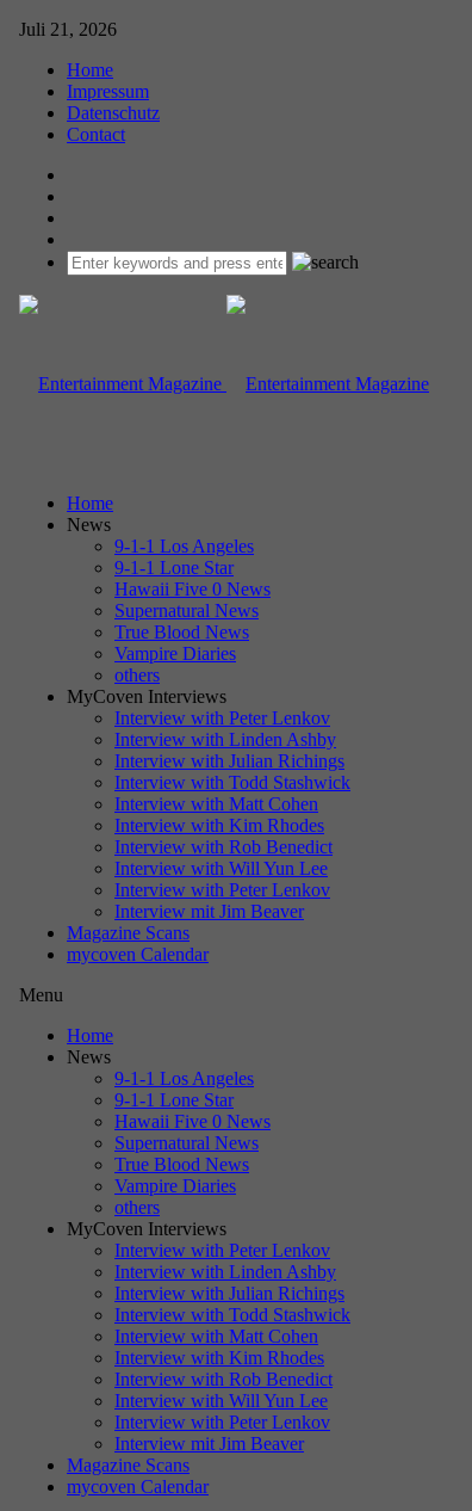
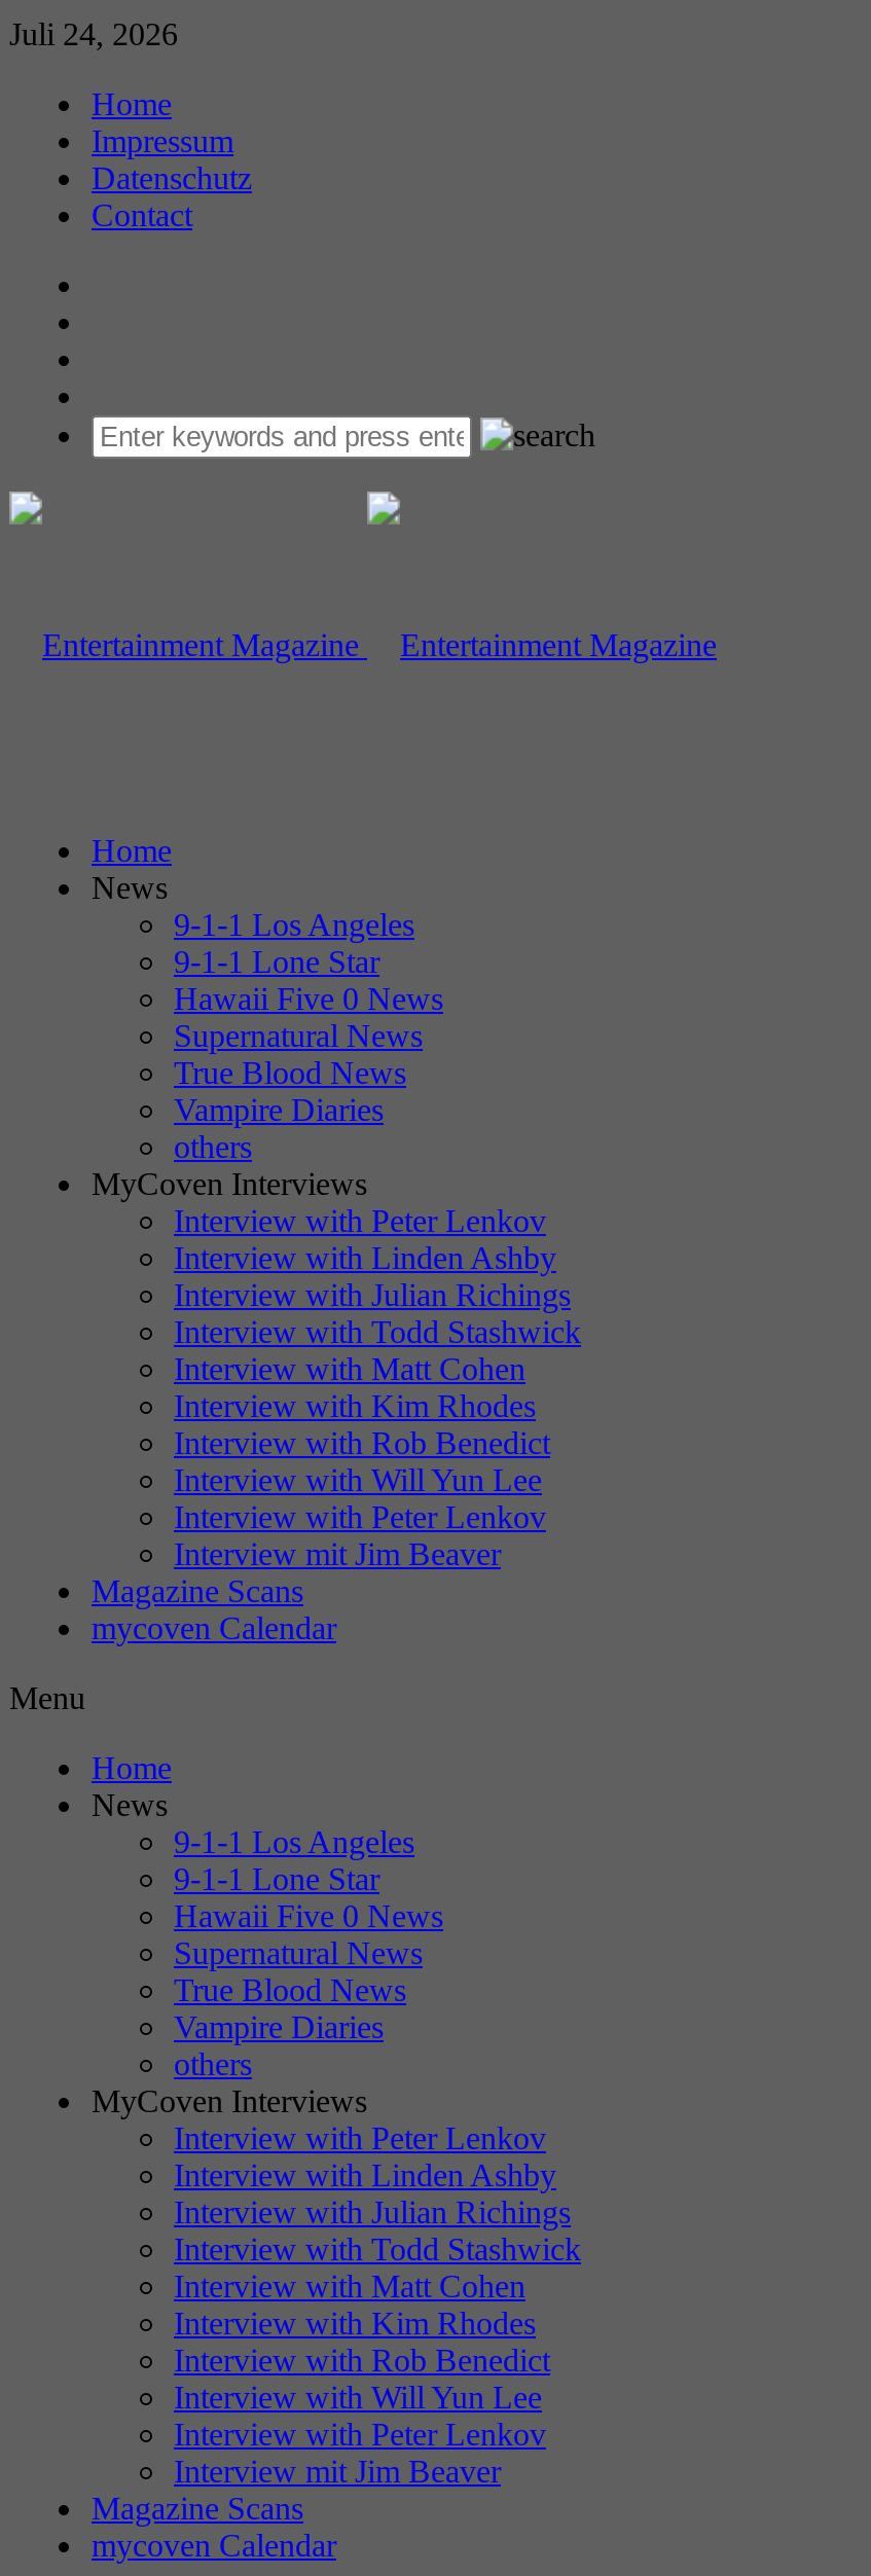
[19,19,117,39] Juli 21, 2026 -> [9,16,178,51] Juli 24, 2026

